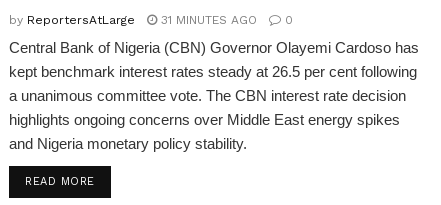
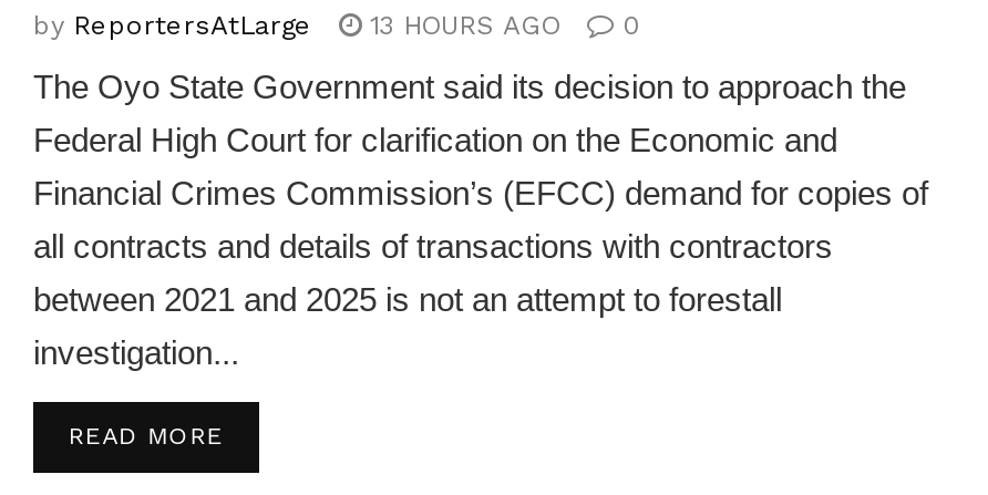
[9,13,293,27] by ReportersAtLarge 31 MINUTES AGO 0 -> [33,10,640,41] by ReportersAtLarge 13 HOURS AGO 0
[9,39,419,152] Central Bank of Nigeria (CBN) Governor Olayemi Cardoso has | kept benchmark interest rates steady at 26.5 per cent following | a unanimous committee vote. The CBN interest rate decision | highlights ongoing concerns over Middle East energy spikes | and Nigeria monetary policy stability. -> [33,68,928,371] The Oyo State Government said its decision to approach the | Federal High Court for clarification on the Economic and | Financial Crimes Commission’s (EFCC) demand for copies of | all contracts and details of transactions with contractors | between 2021 and 2025 is not an attempt to forestall | investigation...

